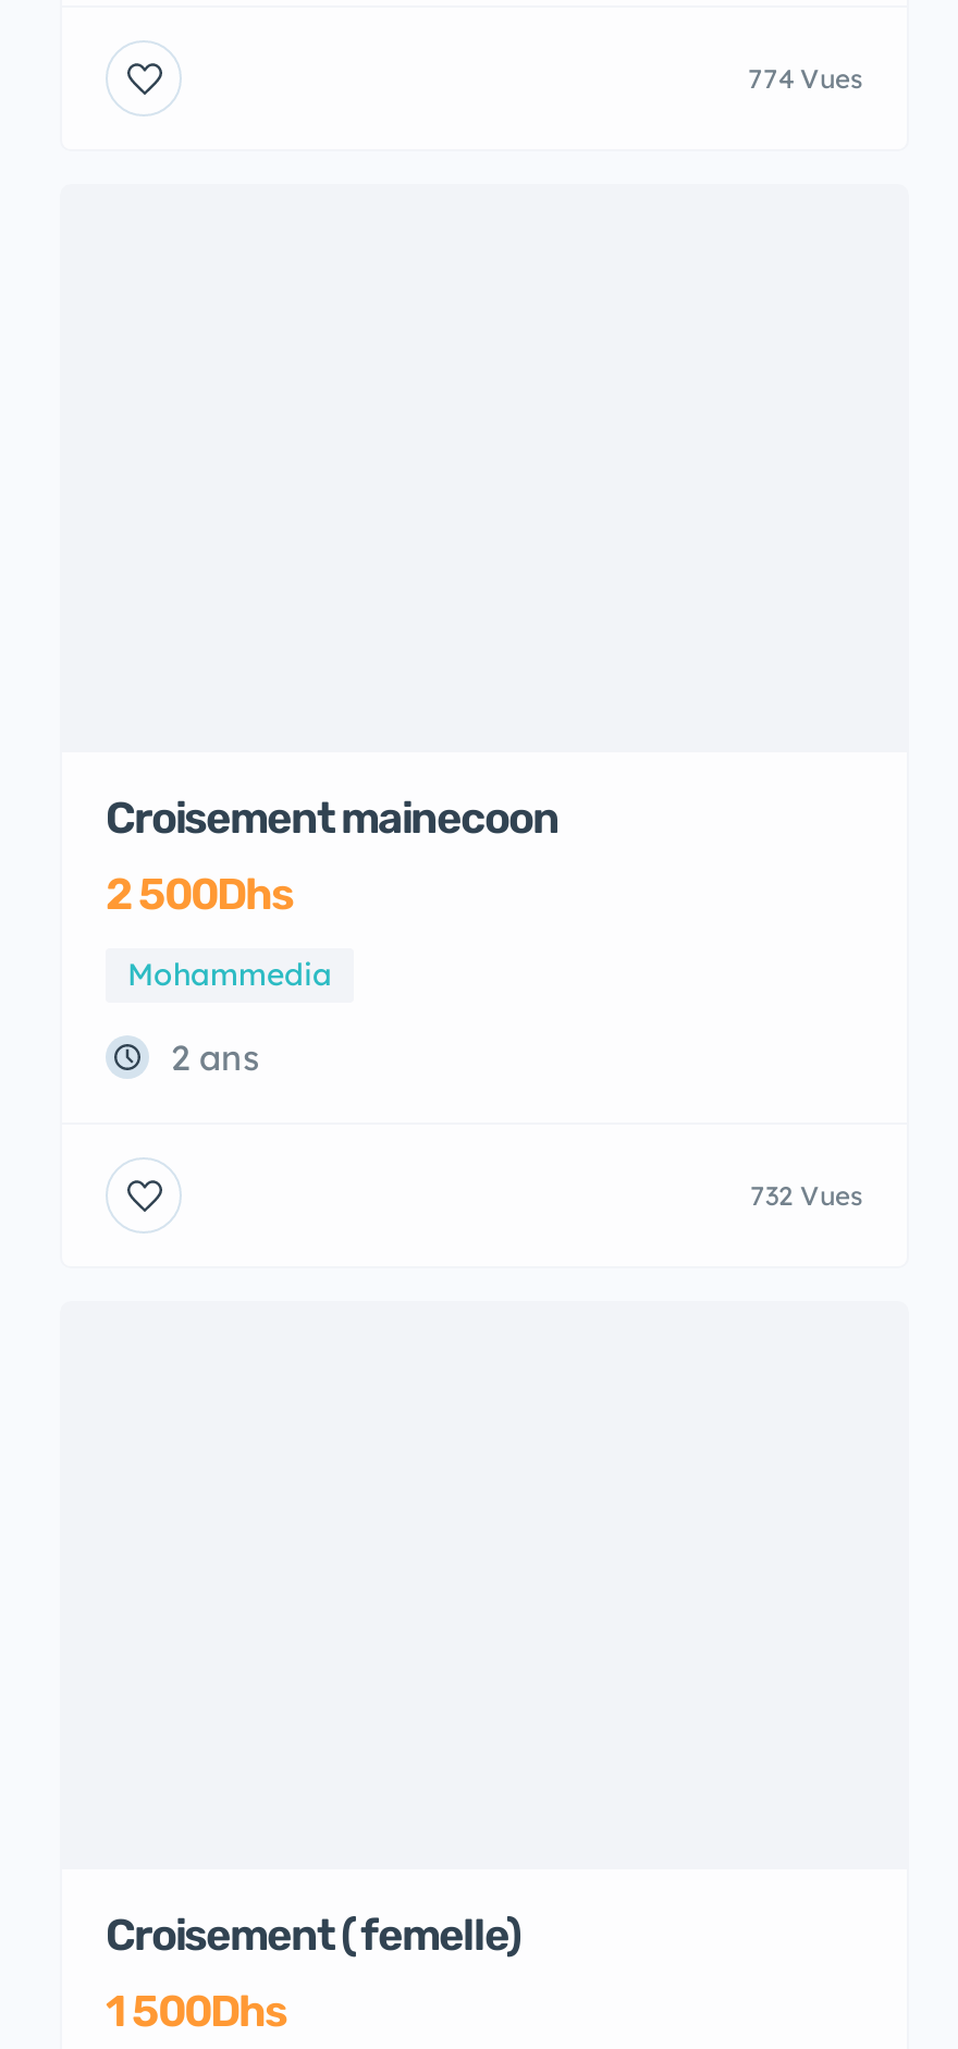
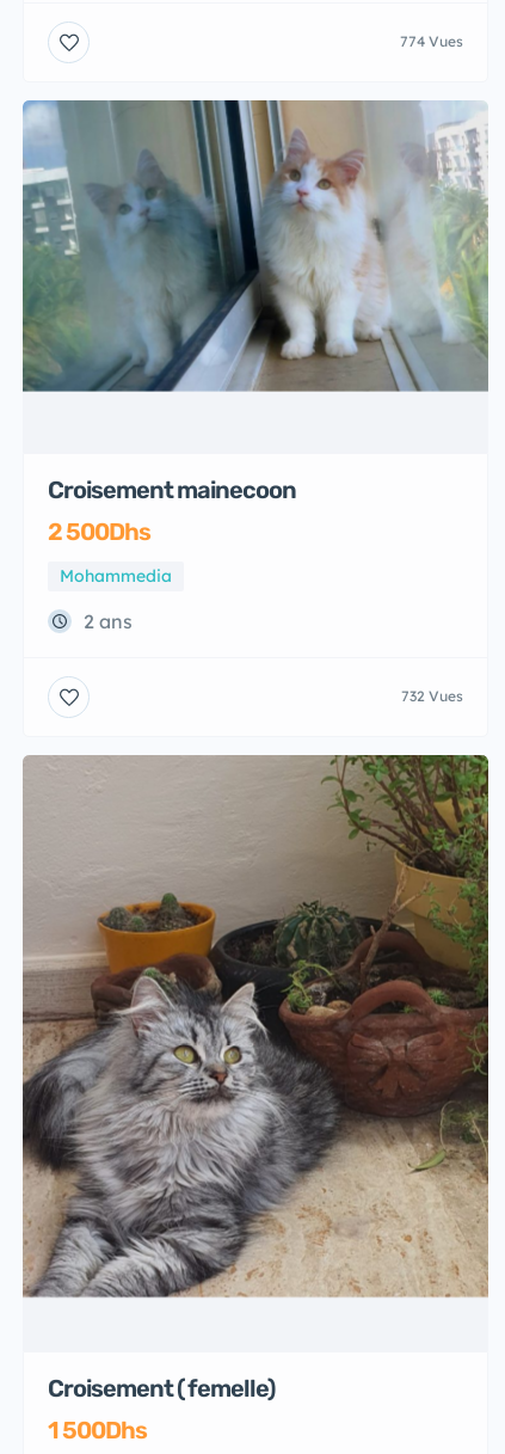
none -> [21,99,489,393] [image]
none -> [21,754,489,1299] [image]

